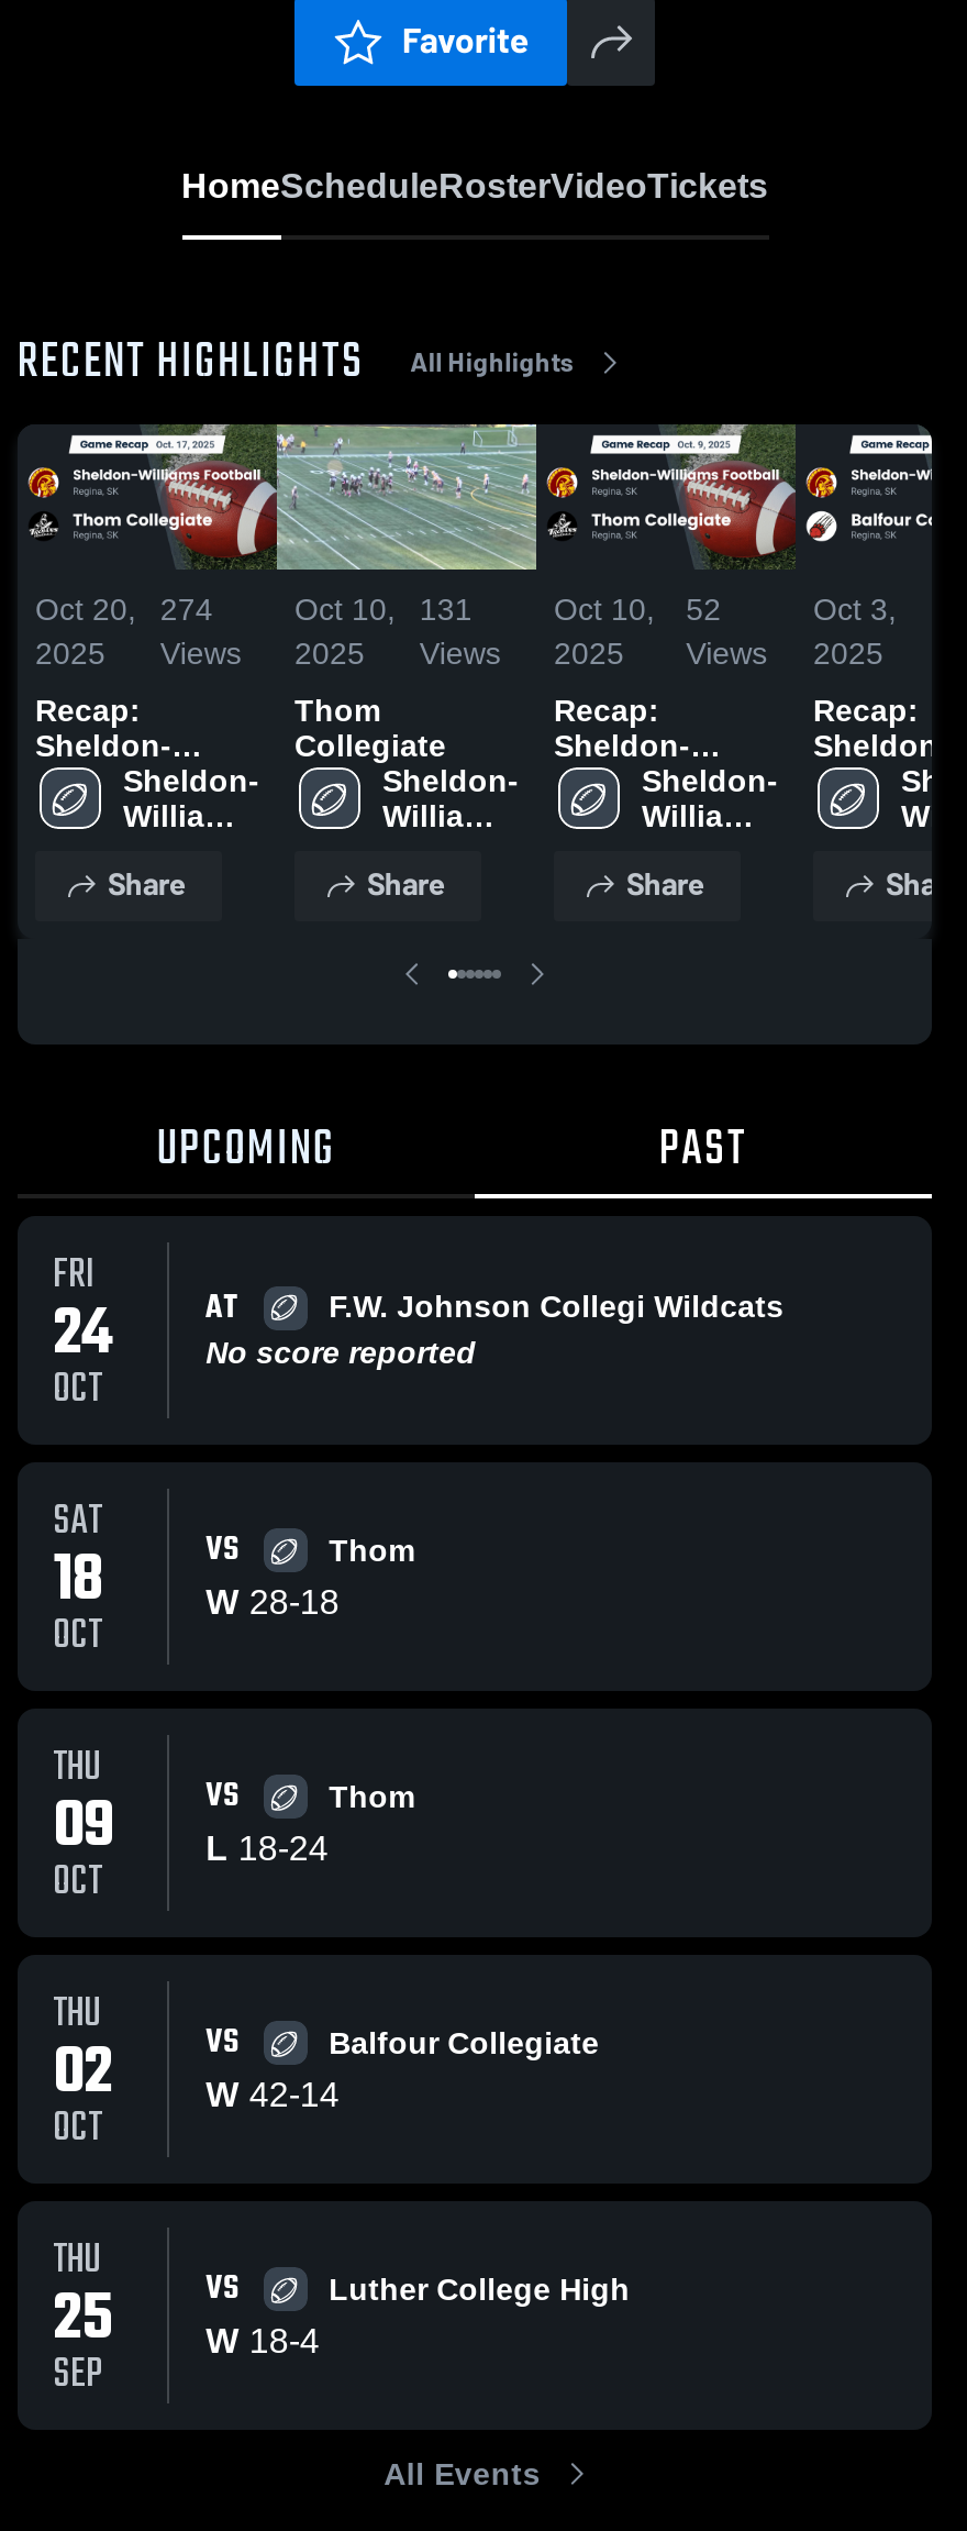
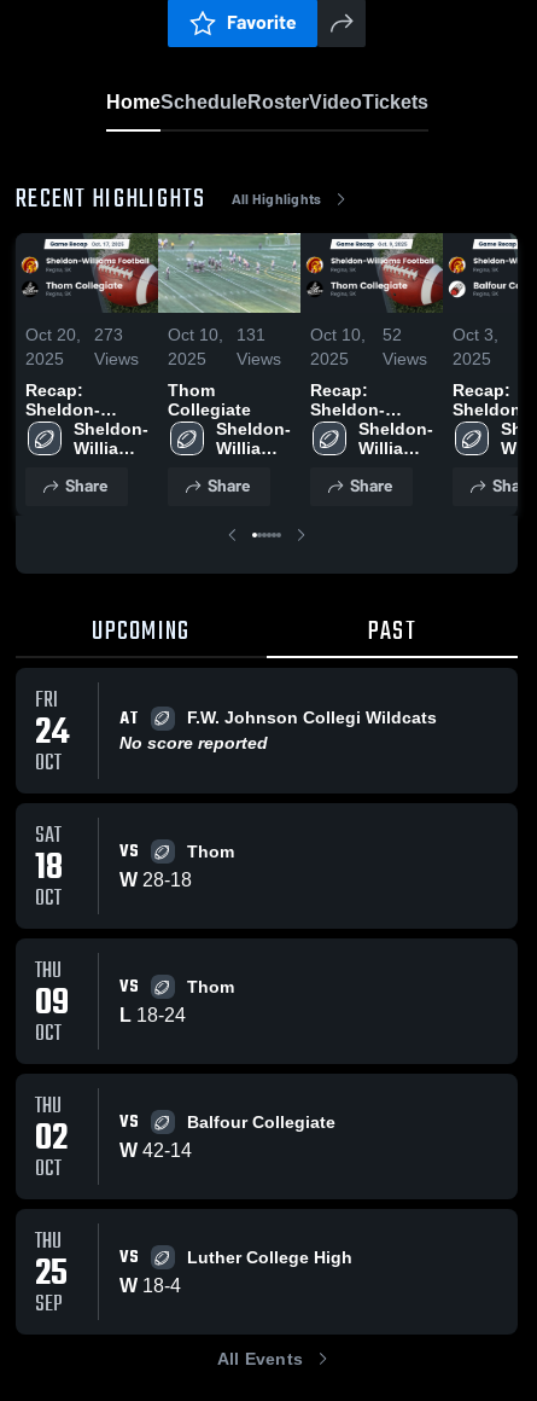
[35,592,213,628] Oct 20, 274 -> [25,325,123,345] Oct 20, 273

